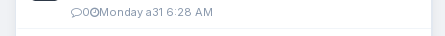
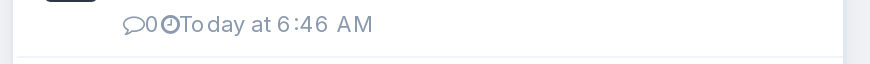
[82,5,213,19] 0 Monday a31 6:28 AM -> [145,10,373,38] 0 Today at 6:46 AM

